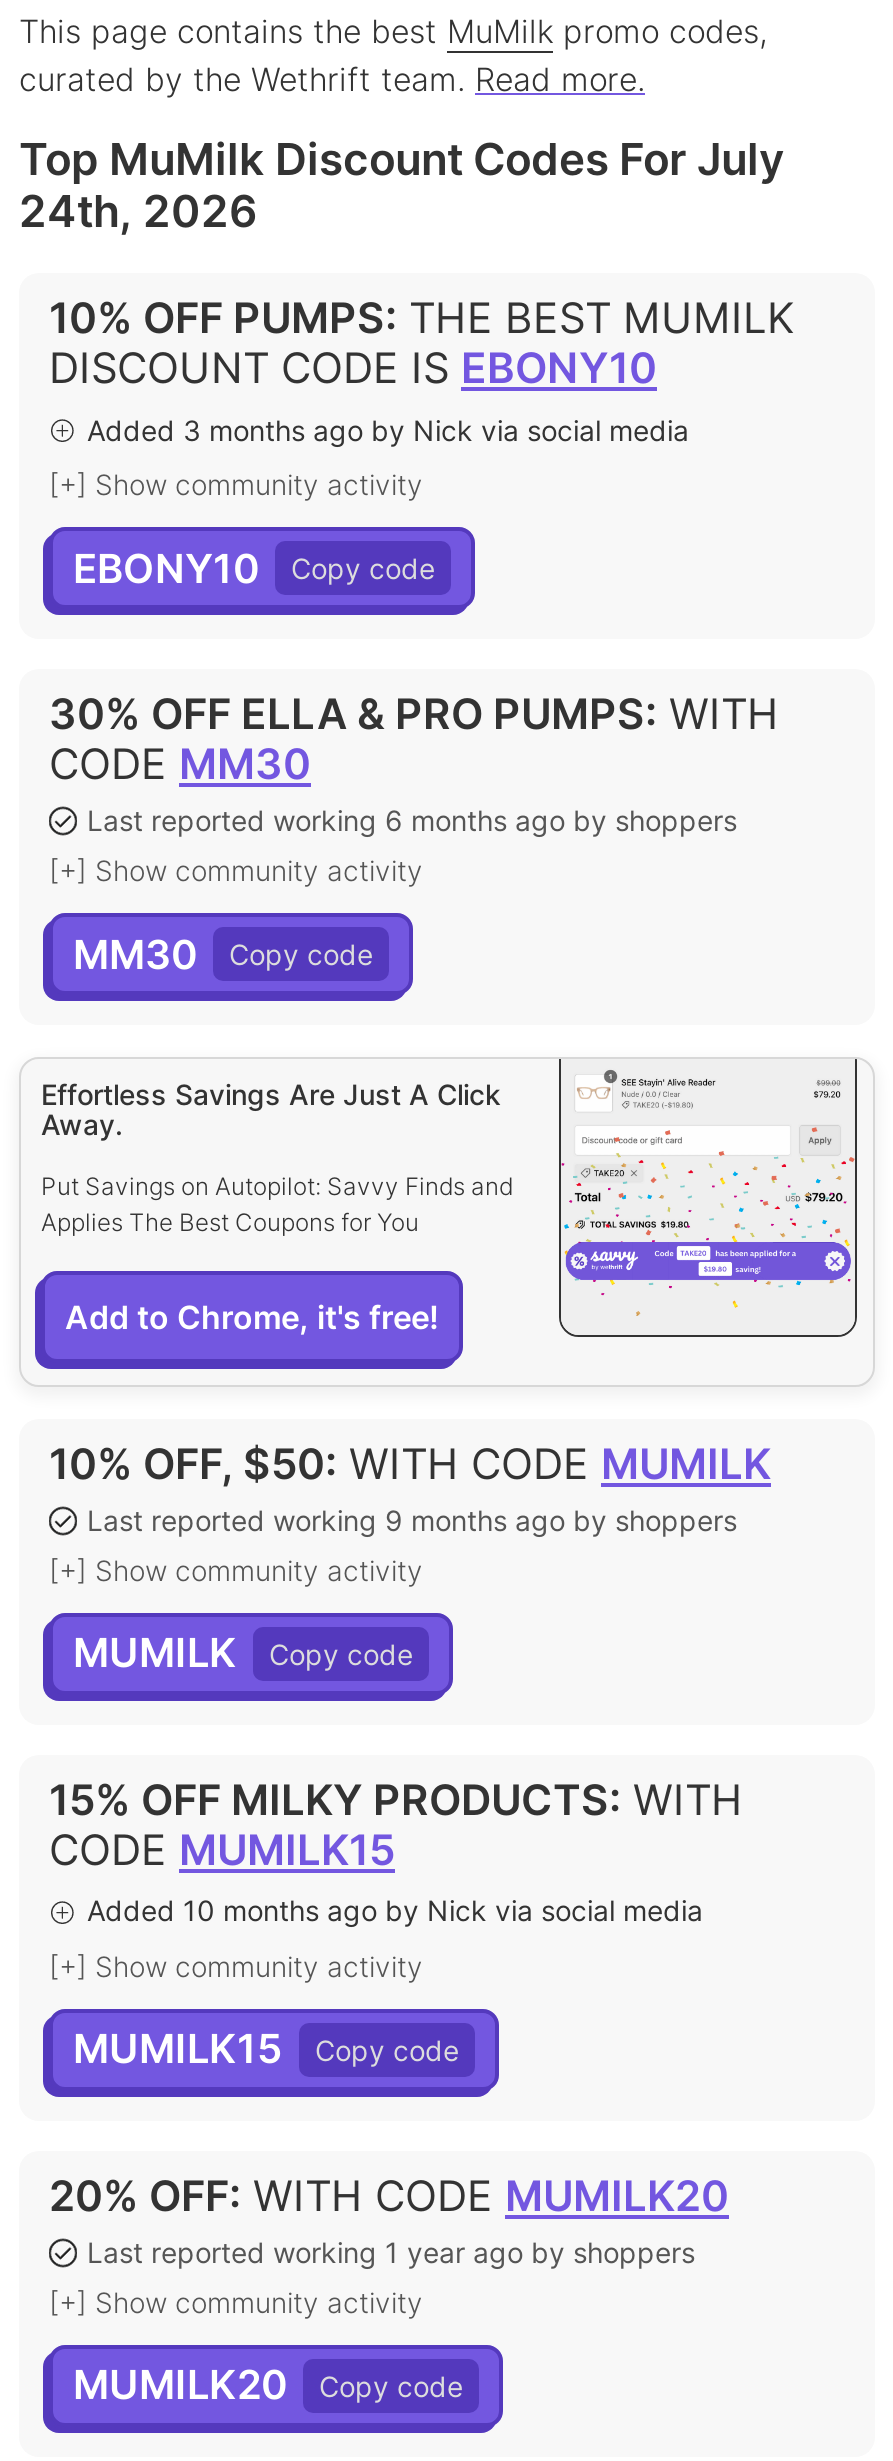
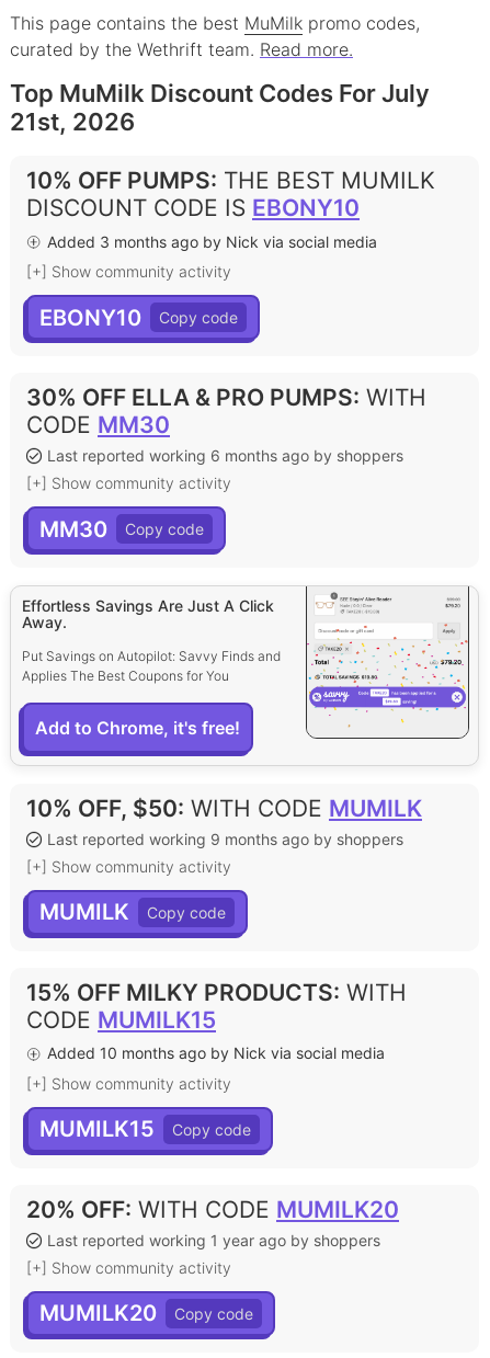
[19,185,257,237] 24th, 2026 -> [10,107,135,136] 21st, 2026

